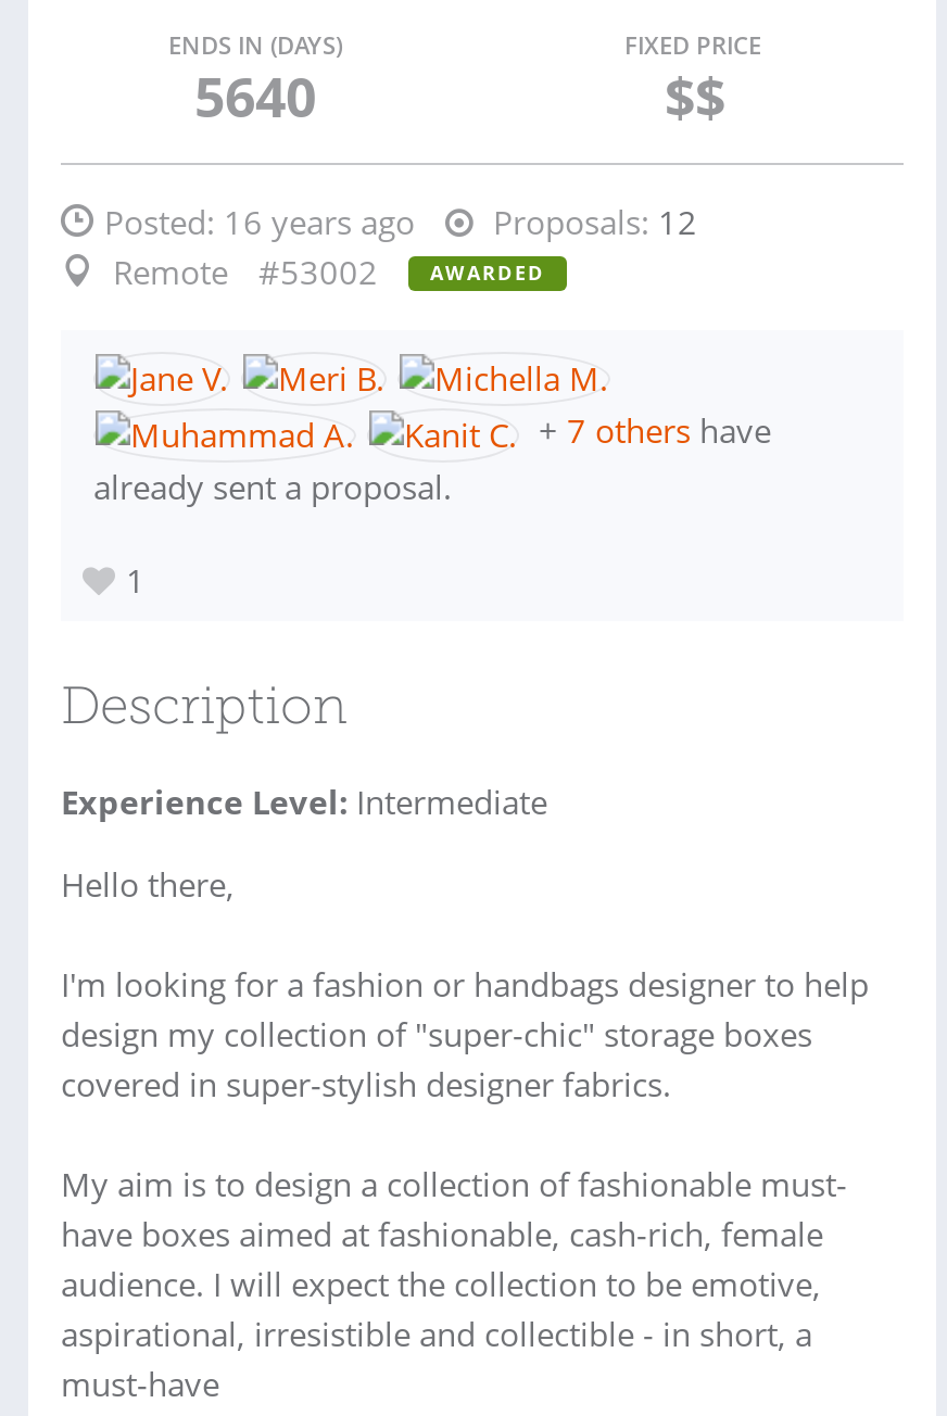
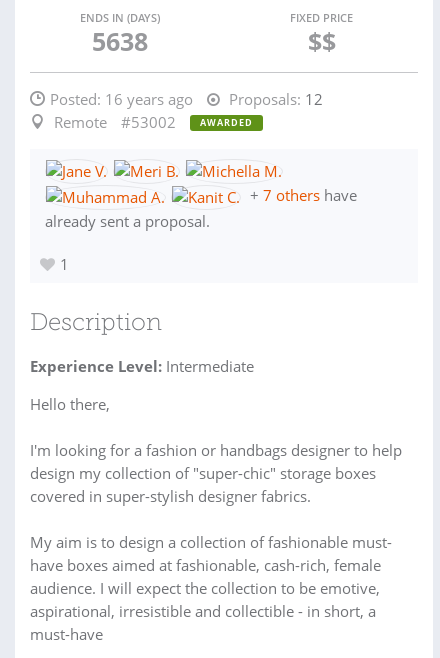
[194,59,316,132] 5640 -> [91,24,147,58] 5638

